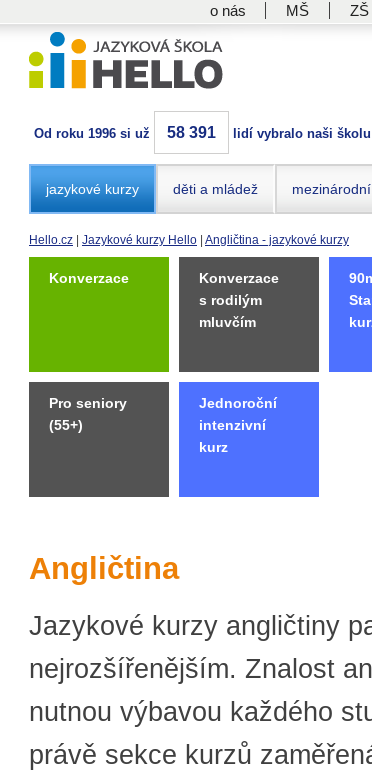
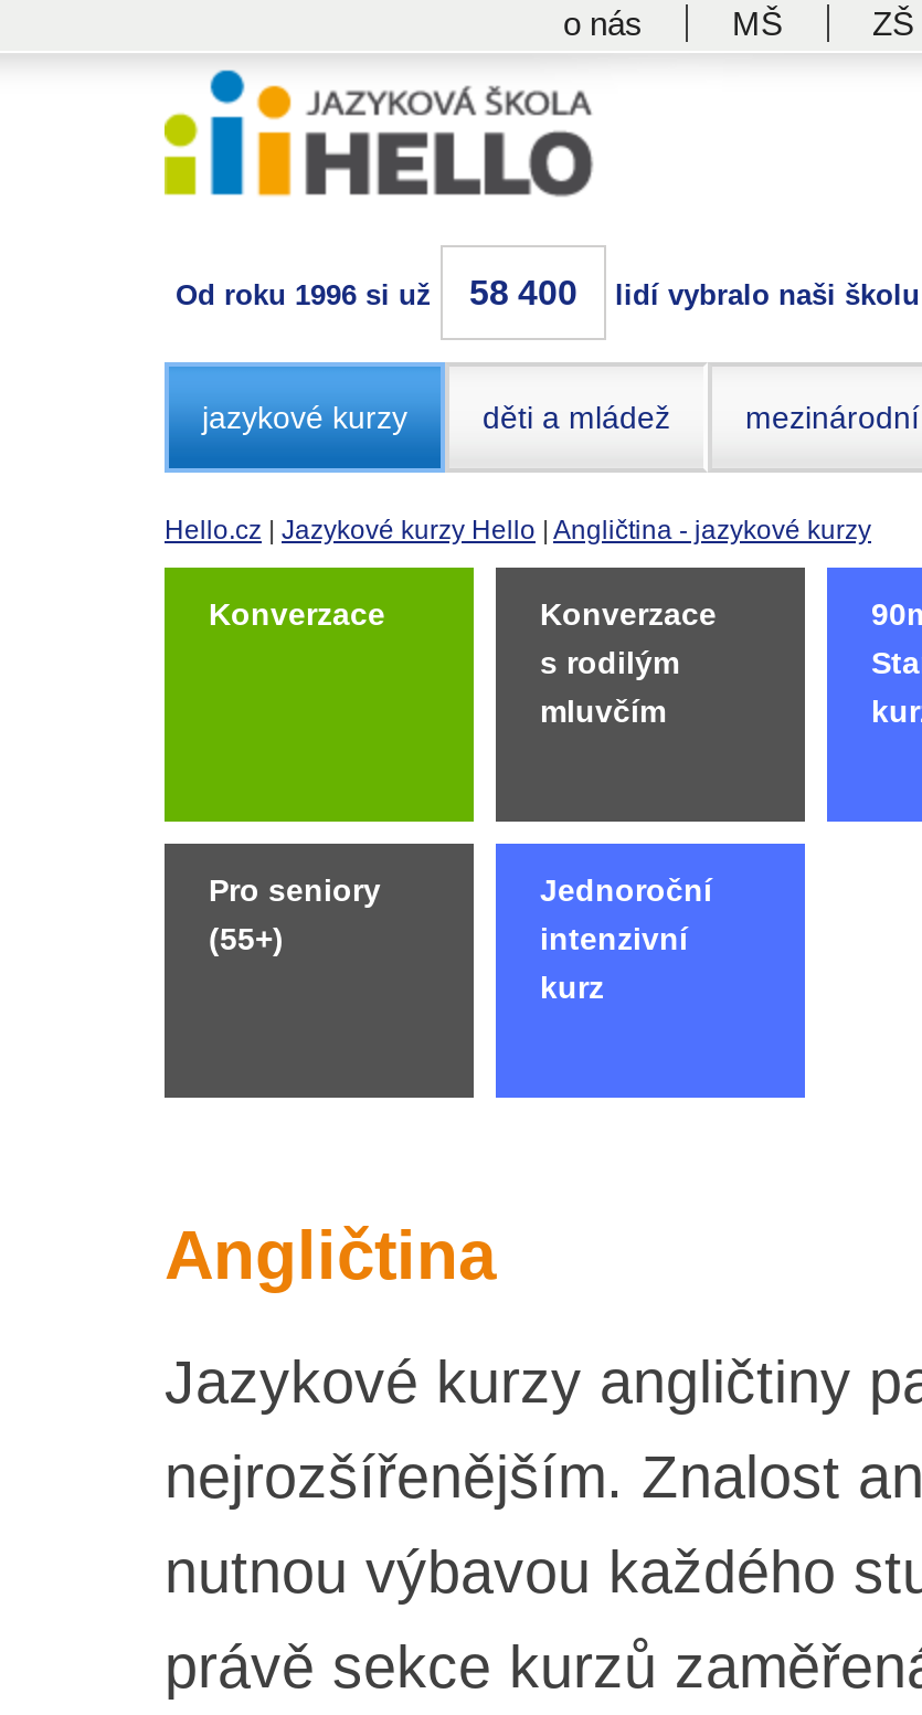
[167,124,216,141] 58 391 -> [469,274,577,312] 58 400

